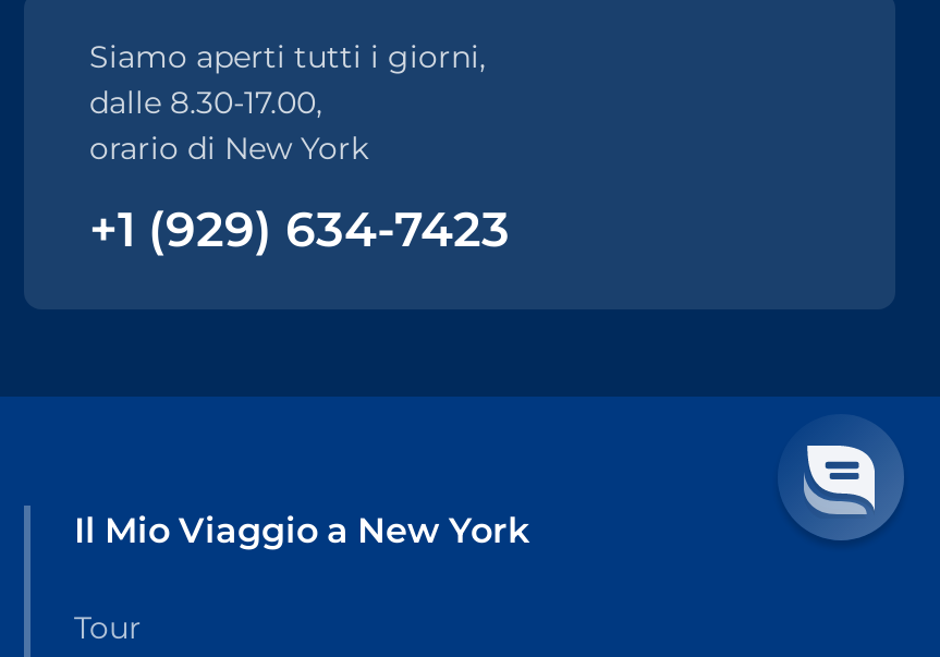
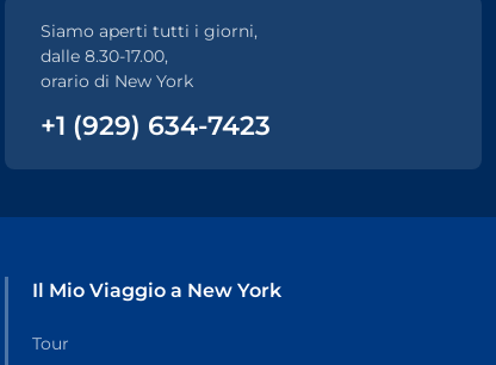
[786,423,904,540] [image] -> none

